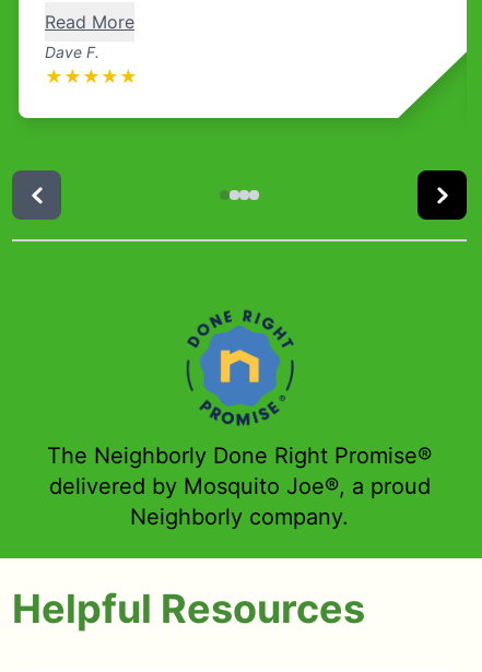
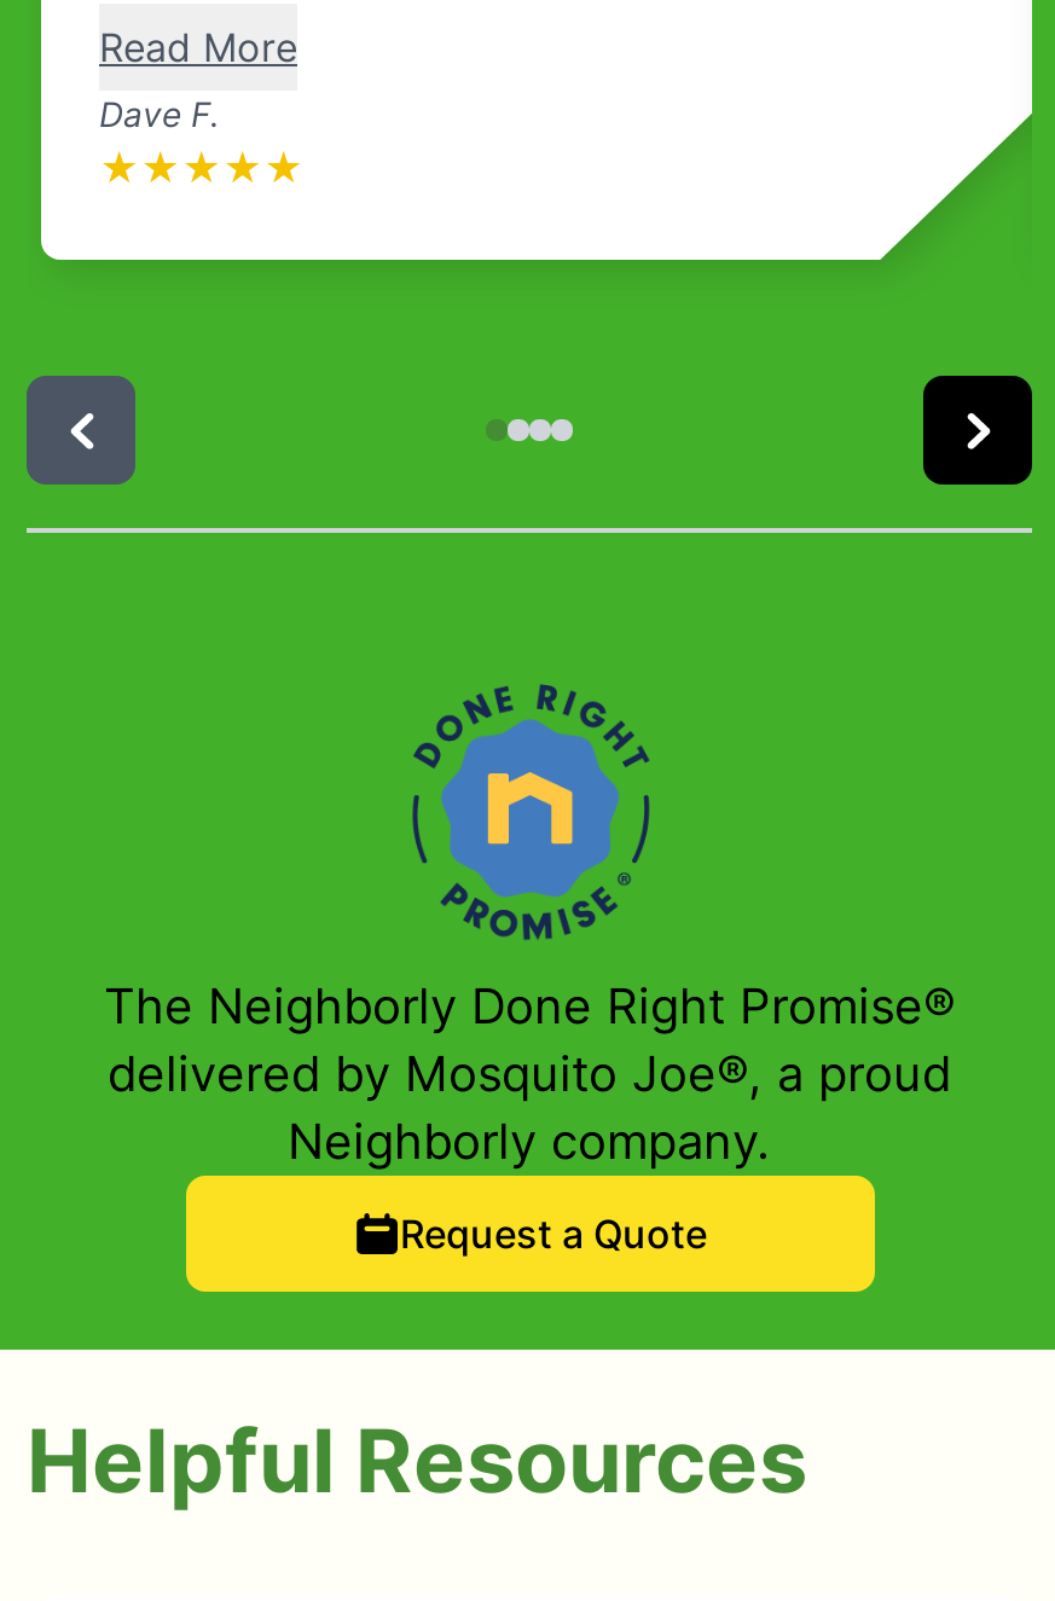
none -> [400,1210,707,1258] Request a Quote

